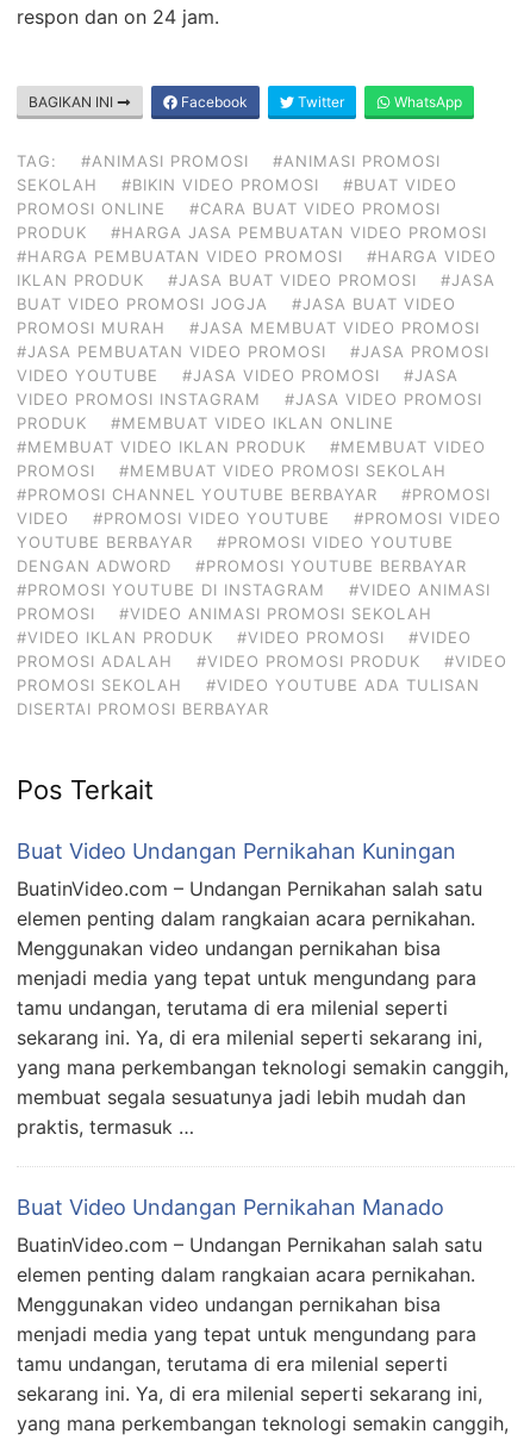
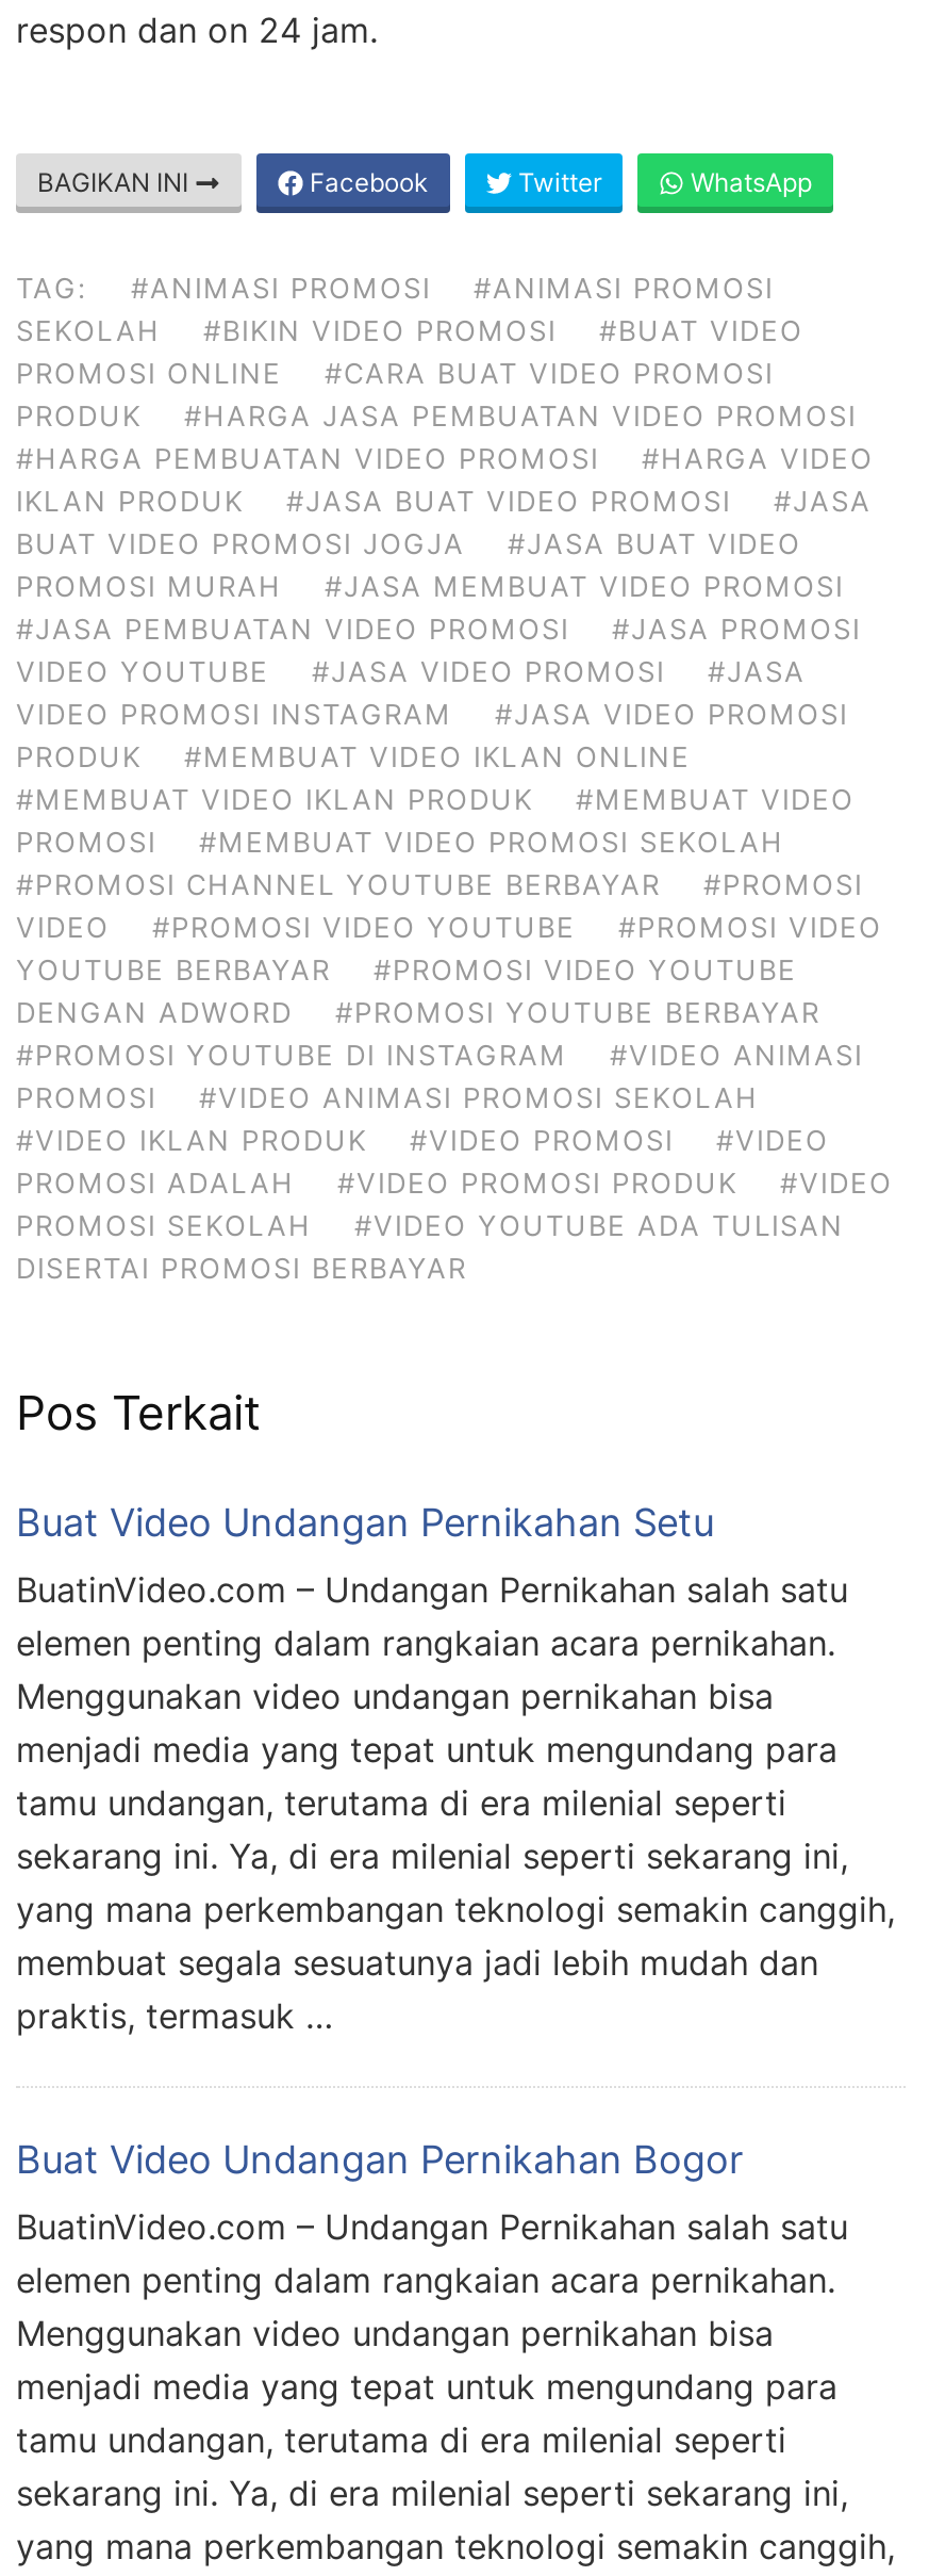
[17,839,456,864] Buat Video Undangan Pernikahan Kuningan -> [16,1500,714,1545] Buat Video Undangan Pernikahan Setu
[17,1195,444,1220] Buat Video Undangan Pernikahan Manado -> [16,2137,744,2182] Buat Video Undangan Pernikahan Bogor

